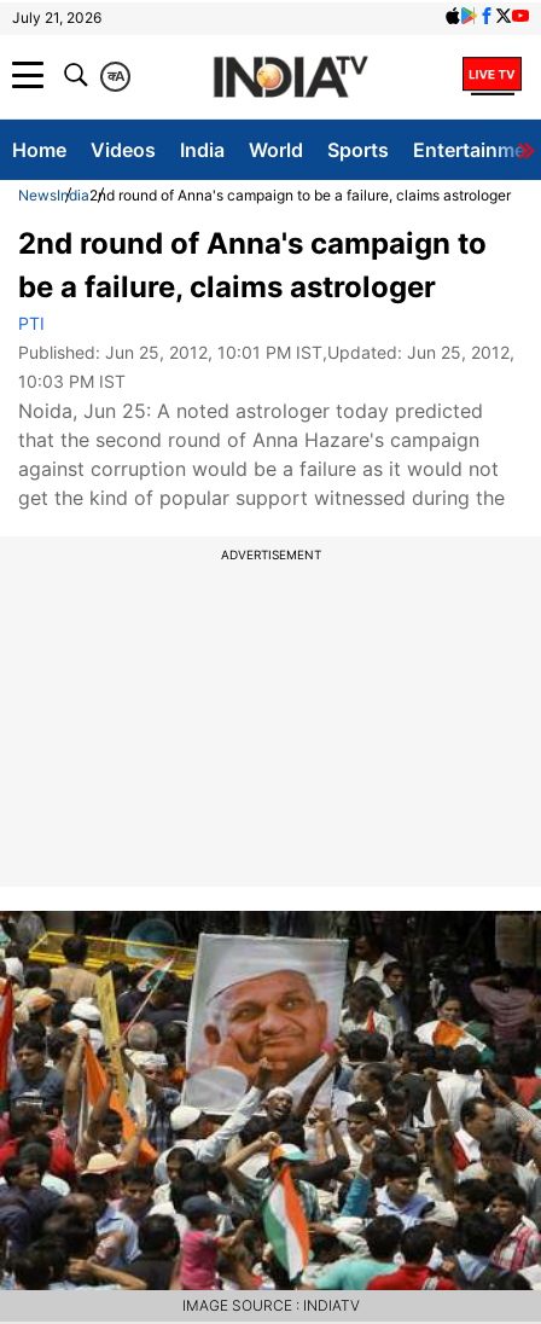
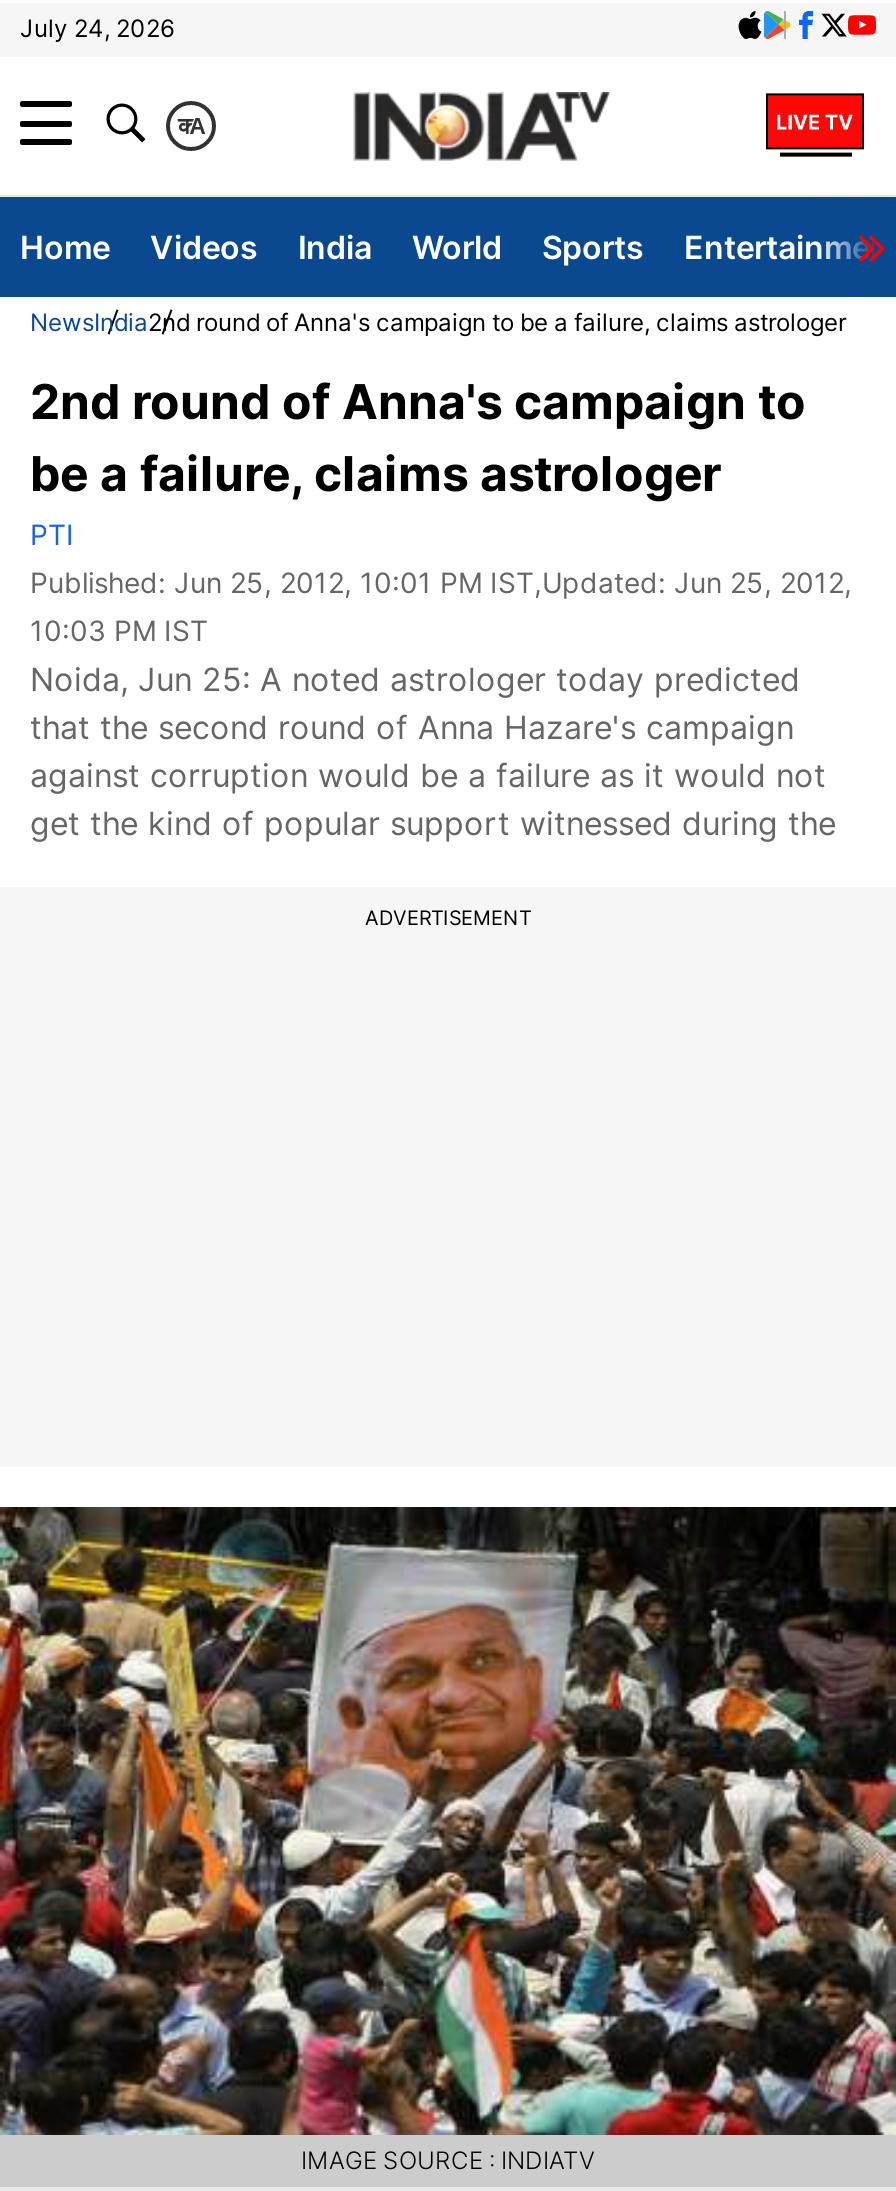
[12,8,101,27] July 21, 2026 -> [20,13,174,43] July 24, 2026

